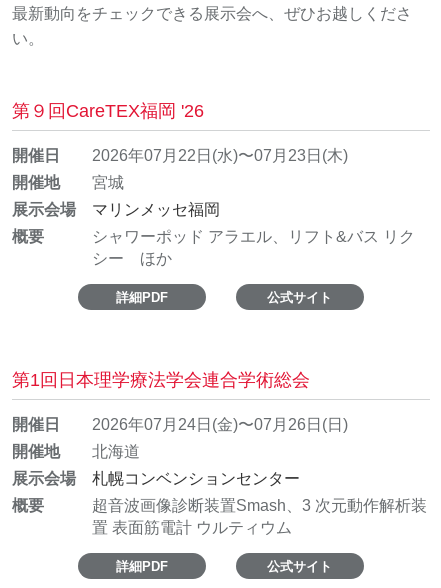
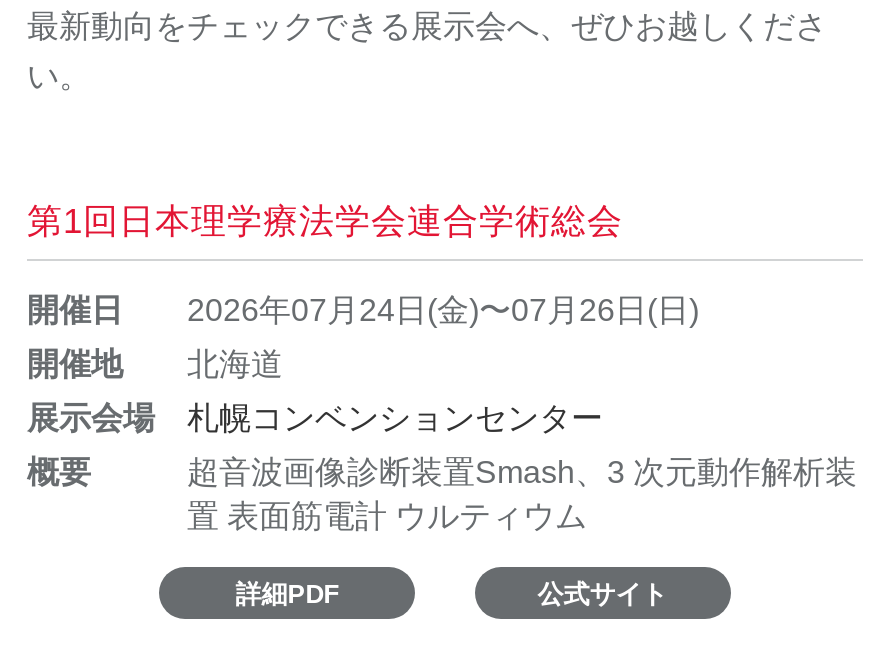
[12,101,415,305] 第９回CareTEX福岡 '26 | 開催日 | 2026年07月22日(水)〜07月23日(木) | 開催地 | 宮城 | 展示会場 | マリンメッセ福岡 | 概要 | シャワーポッド アラエル、リフト&バス リク | シー ほか | 詳細PDF | 公式サイト -> none

